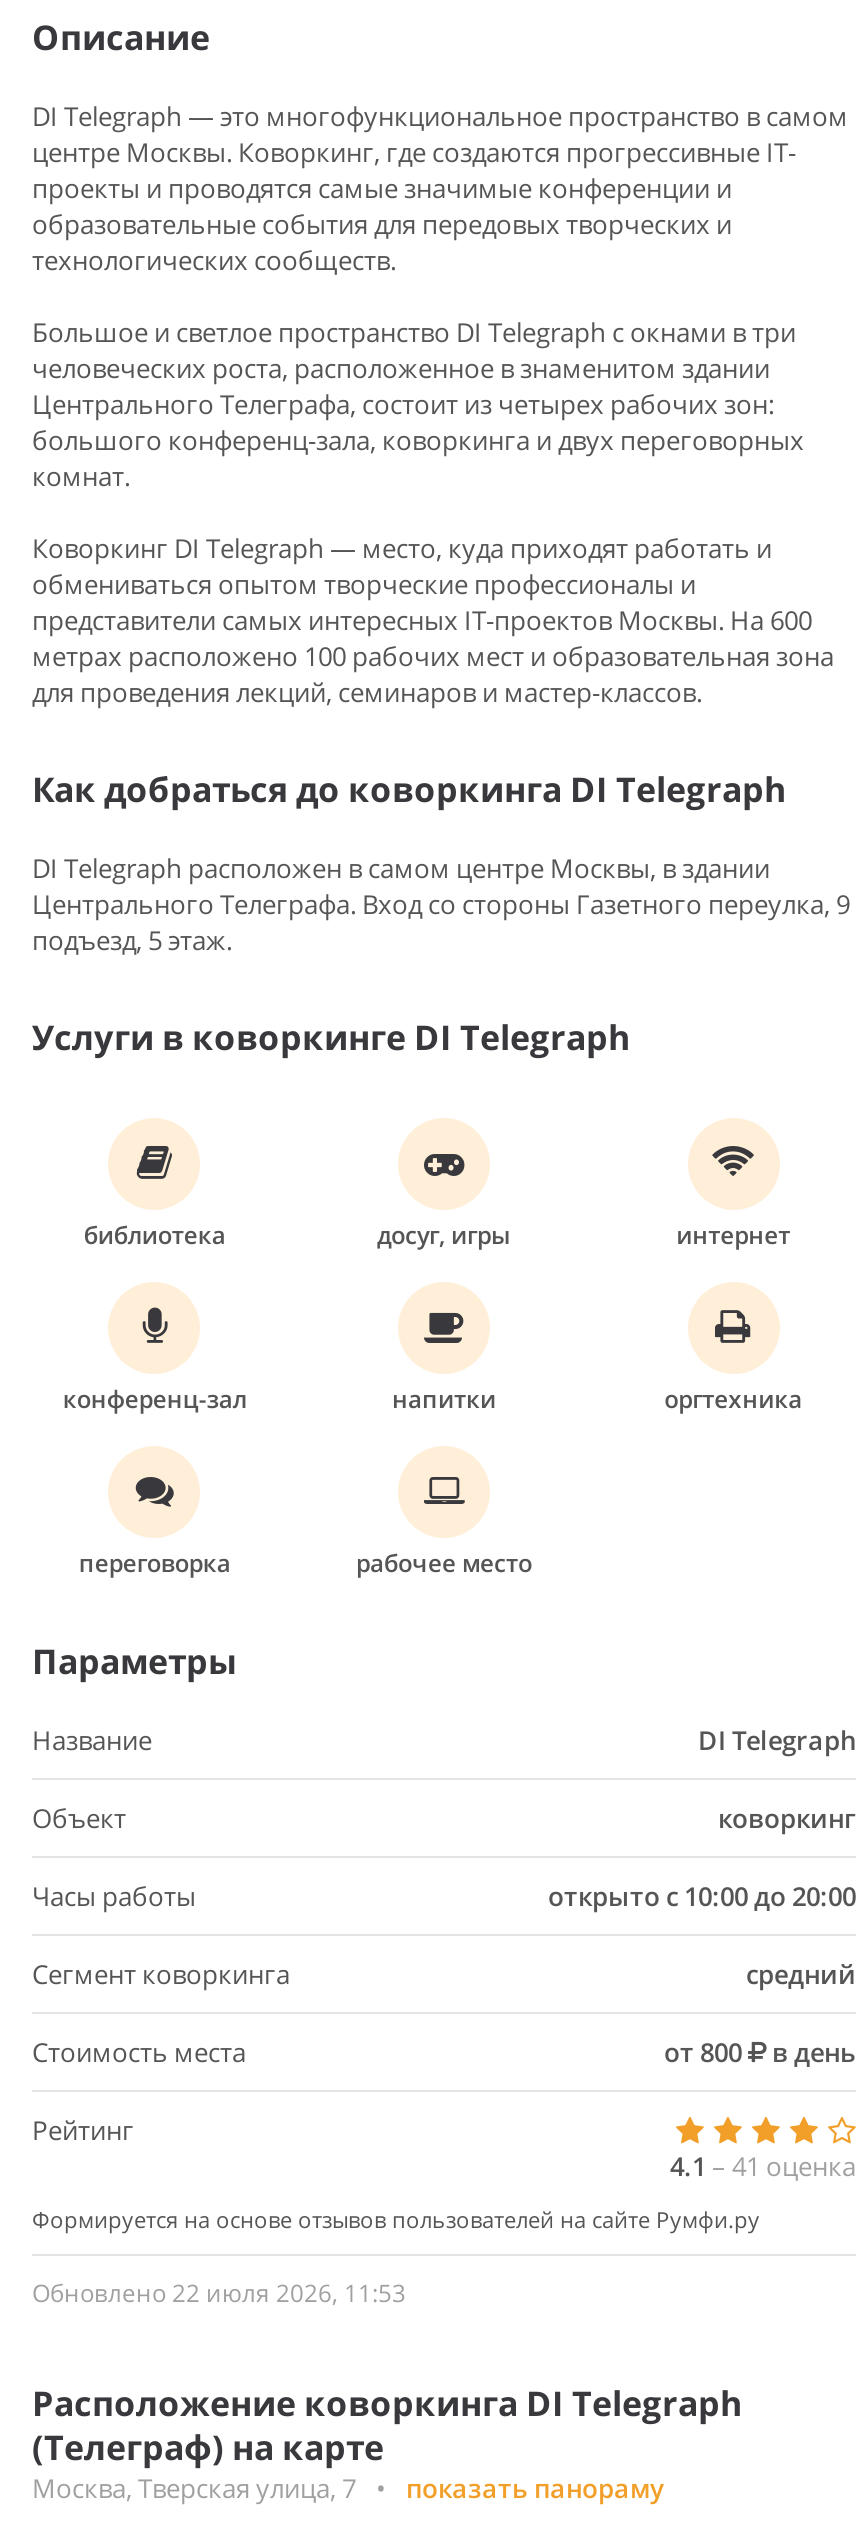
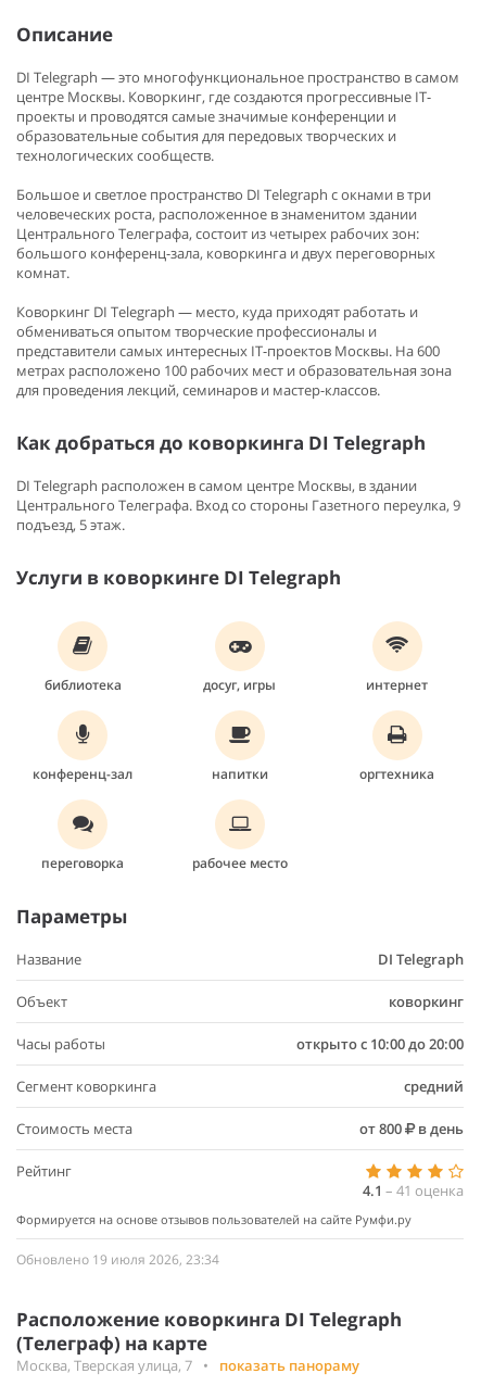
[32,2276,406,2310] Обновлено 22 июля 2026, 11:53 -> [16,1250,219,1269] Обновлено 19 июля 2026, 23:34

